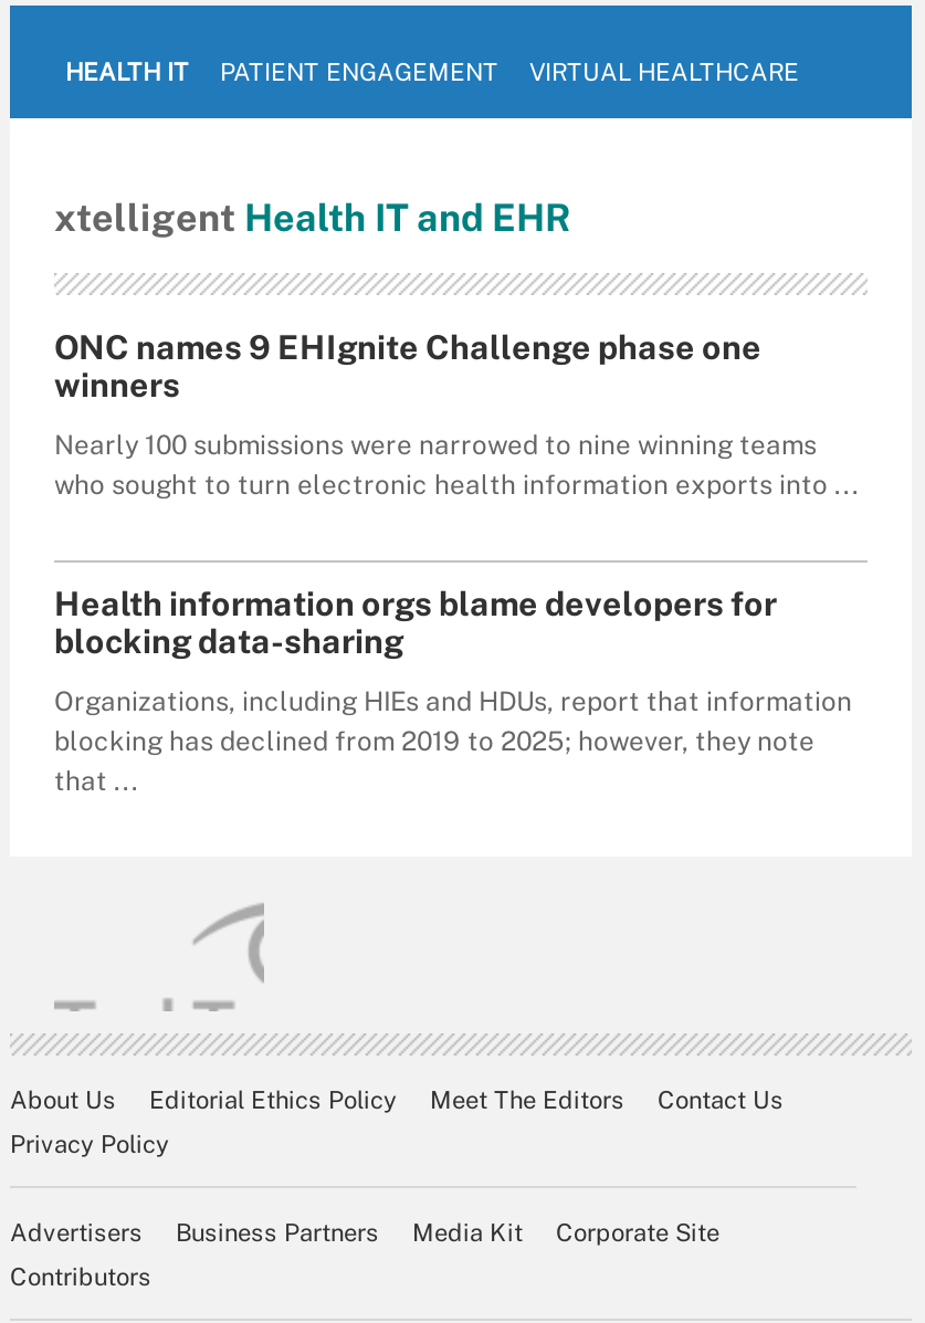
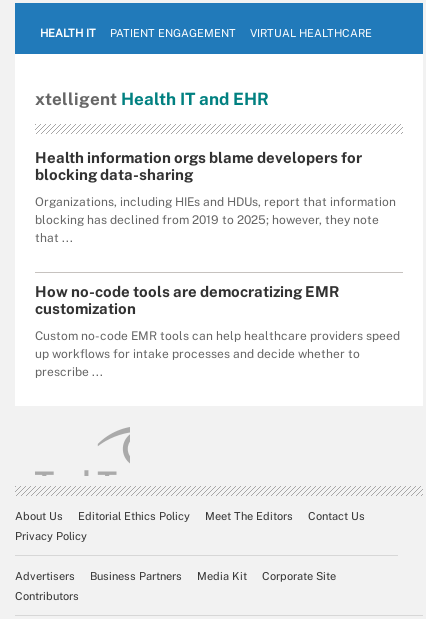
[54,327,859,500] ONC names 9 EHIgnite Challenge phase one | winners | Nearly 100 submissions were narrowed to nine winning teams | who sought to turn electronic health information exports into ... -> none
moved [54,584,852,796] -> [35,148,396,244]: Health information orgs blame developers for | blocking data-sharing | Organizations, including HIEs and HDUs, report that information | blocking has declined from 2019 to 2025; however, they note | that ...
none -> [35,282,400,378] How no-code tools are democratizing EMR | customization | Custom no-code EMR tools can help healthcare providers speed | up workflows for intake processes and decide whether to | prescribe ...

